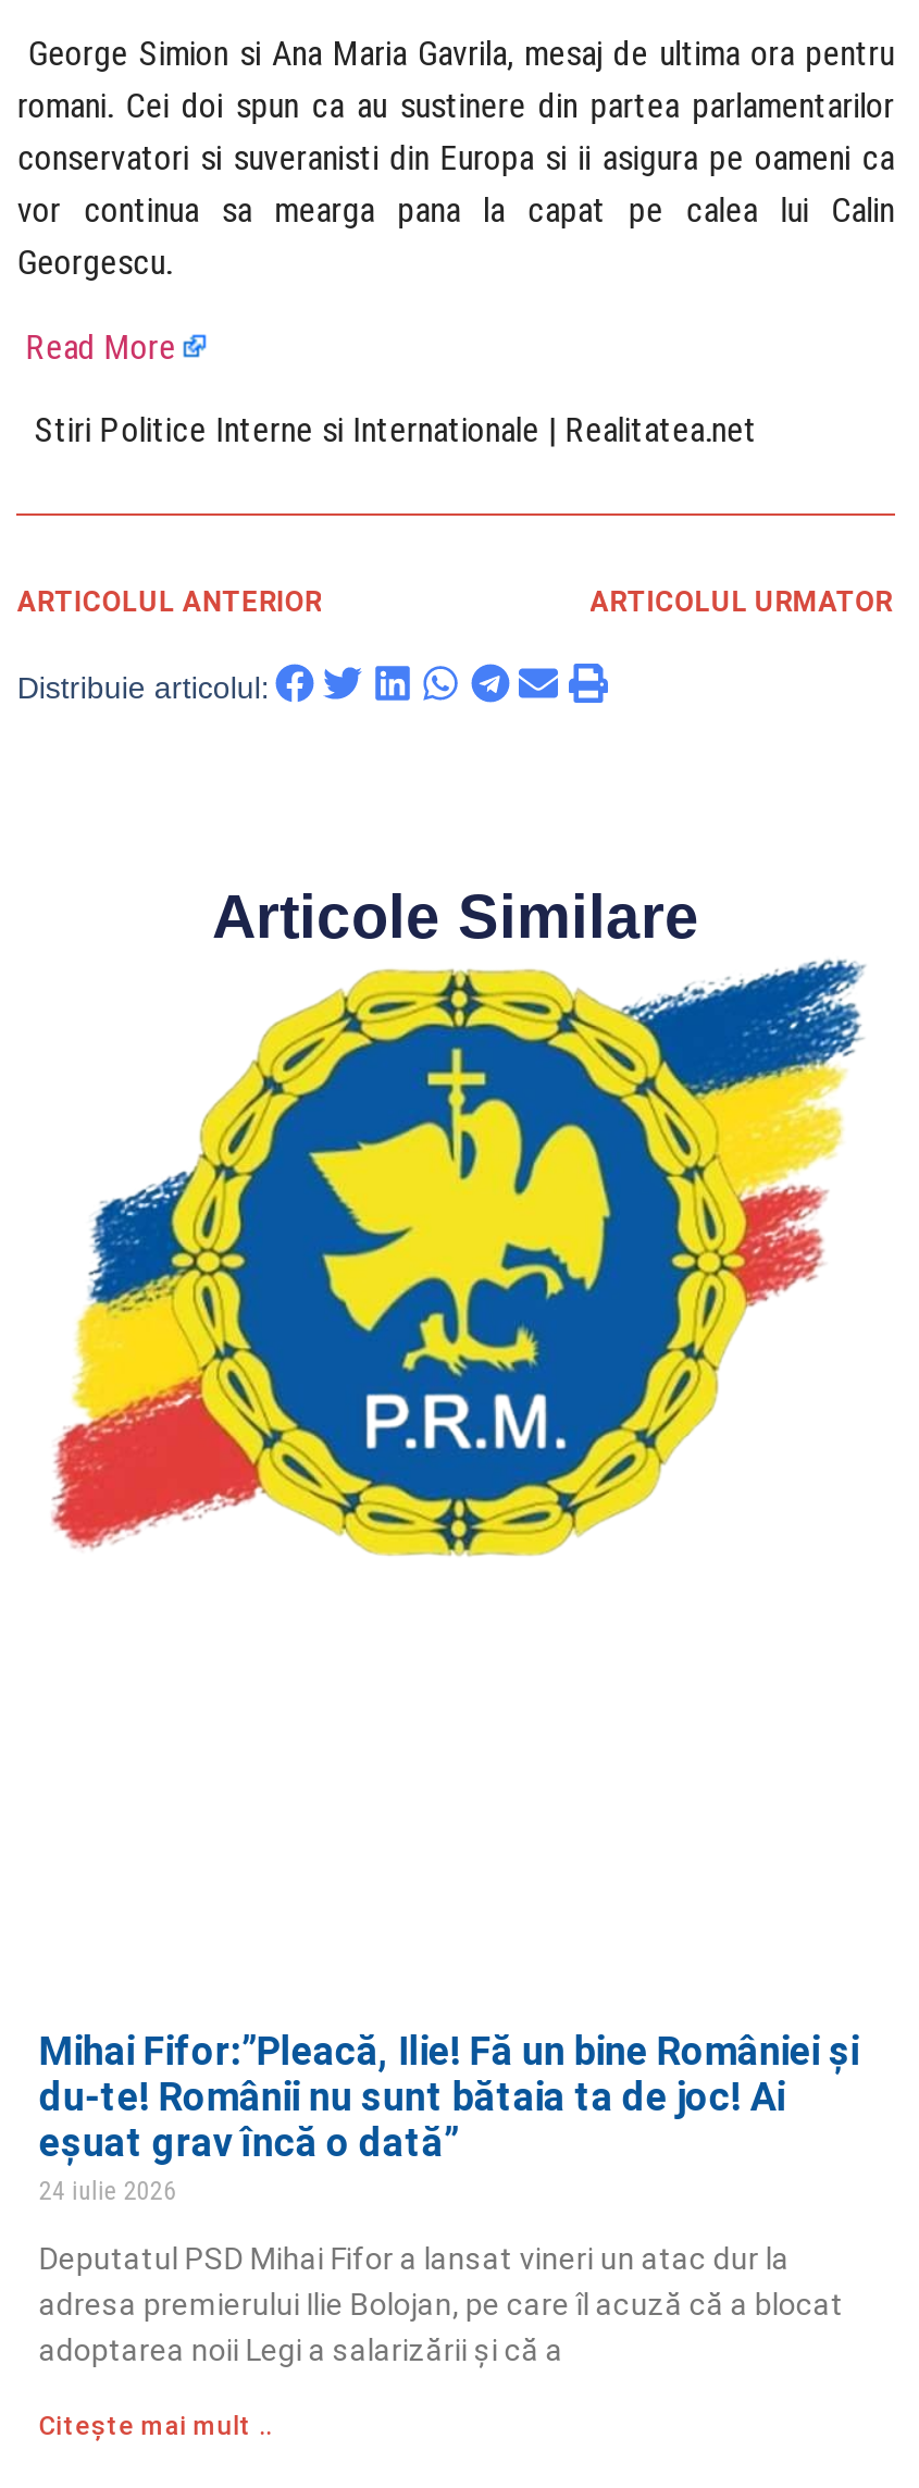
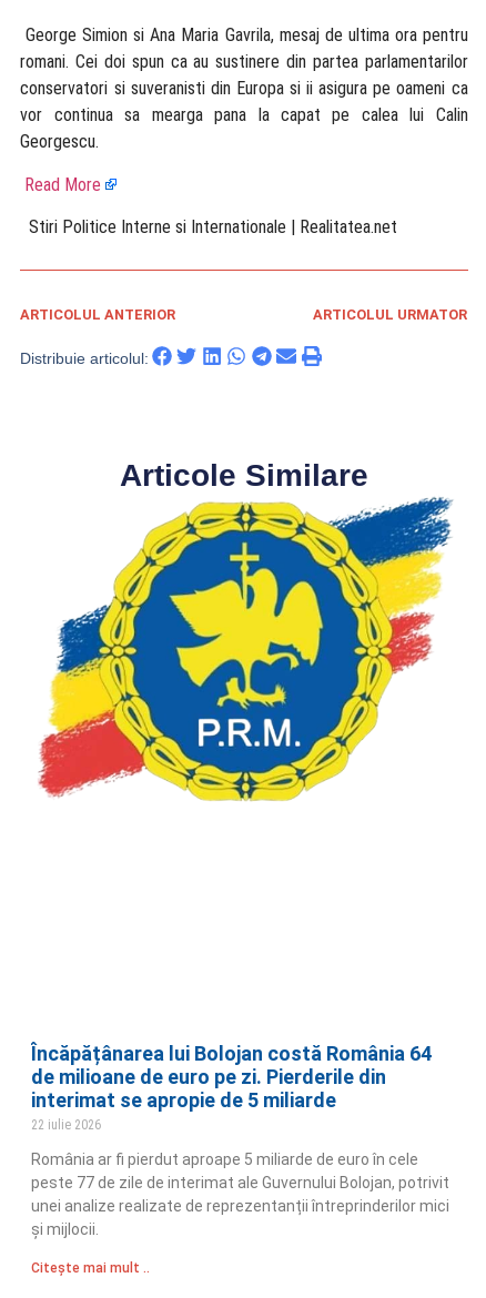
[39,2028,859,2206] Mihai Fifor:”Pleacă, Ilie! Fă un bine României și | du-te! Românii nu sunt bătaia ta de joc! Ai | eșuat grav încă o dată” | 24 iulie 2026 -> [32,1042,432,1133] Încăpățânarea lui Bolojan costă România 64 | de milioane de euro pe zi. Pierderile din | interimat se apropie de 5 miliarde | 22 iulie 2026
[39,2241,844,2367] Deputatul PSD Mihai Fifor a lansat vineri un atac dur la | adresa premierului Ilie Bolojan, pe care îl acuză că a blocat | adoptarea noii Legi a salarizării și că a -> [32,1151,450,1238] România ar fi pierdut aproape 5 miliarde de euro în cele | peste 77 de zile de interimat ale Guvernului Bolojan, potrivit | unei analize realizate de reprezentanții întreprinderilor mici | și mijlocii.

